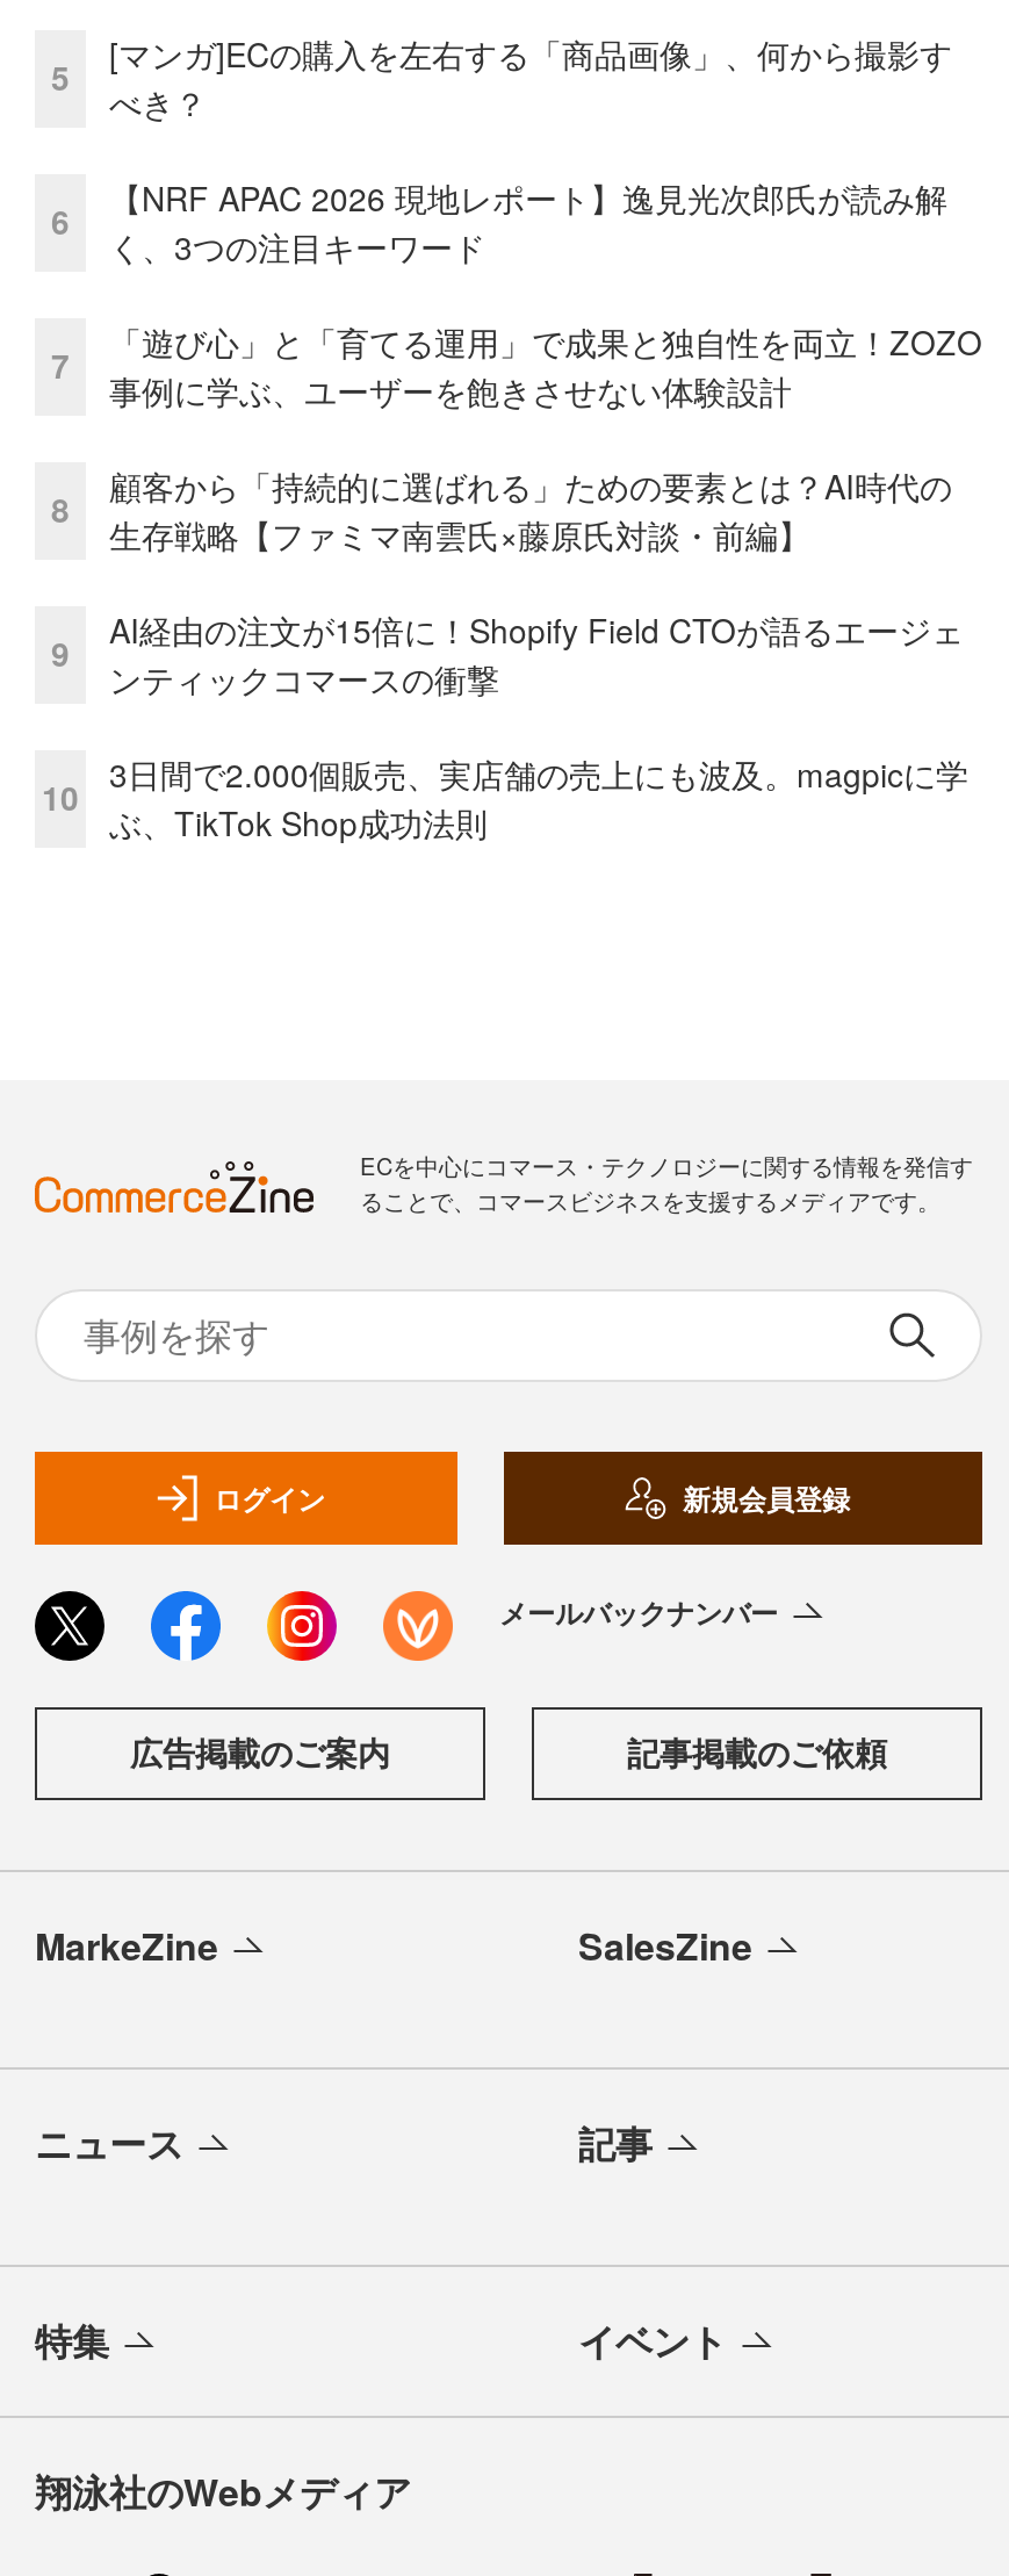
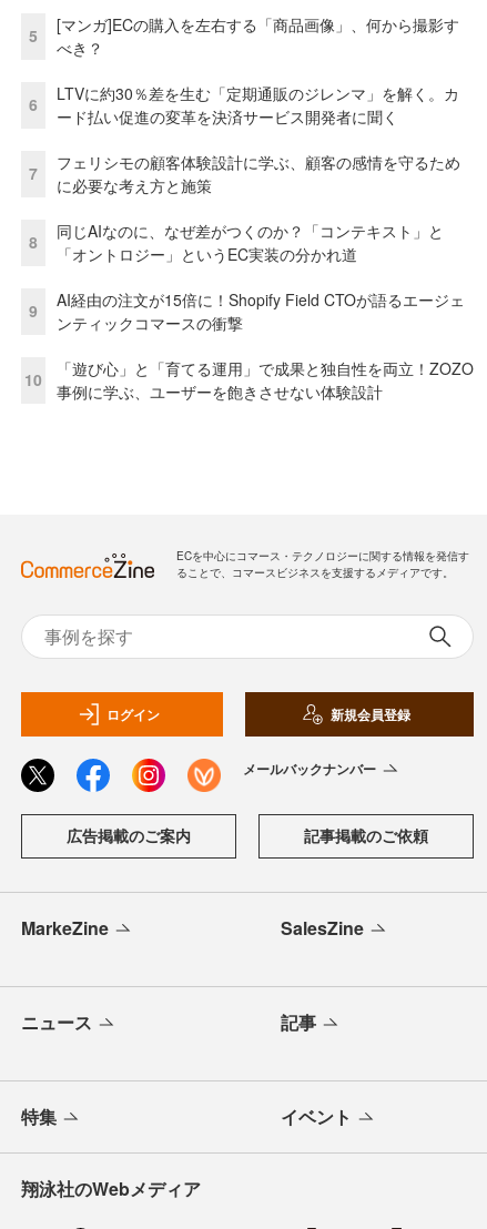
[109,173,947,268] 【NRF APAC 2026 現地レポート】逸見光次郎氏が読み解 | く、3つの注目キーワード -> [57,82,459,127] LTVに約30％差を生む「定期通販のジレンマ」を解く。カ | ード払い促進の変革を決済サービス開発者に聞く
none -> [57,150,460,196] フェリシモの顧客体験設計に学ぶ、顧客の感情を守るため | に必要な考え方と施策
moved [109,317,982,412] -> [57,357,474,402]: 「遊び心」と「育てる運用」で成果と独自性を両立！ZOZO | 事例に学ぶ、ユーザーを飽きさせない体験設計
[109,461,952,556] 顧客から「持続的に選ばれる」ための要素とは？AI時代の | 生存戦略【ファミマ南雲氏×藤原氏対談・前編】 -> [57,219,444,265] 同じAIなのに、なぜ差がつくのか？「コンテキスト」と | 「オントロジー」というEC実装の分かれ道
[109,749,968,844] 3日間で2.000個販売、実店舗の売上にも波及。magpicに学 | ぶ、TikTok Shop成功法則 -> none

